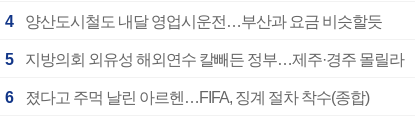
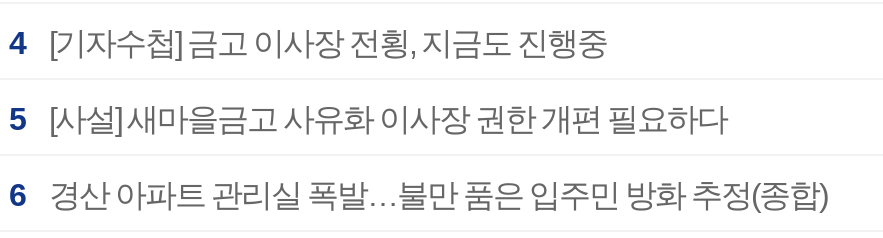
[25,13,382,30] 양산도시철도 내달 영업시운전…부산과 요금 비슷할듯 -> [49,26,607,60] [기자수첩] 금고 이사장 전횡, 지금도 진행중
[25,51,404,68] 지방의회 외유성 해외연수 칼빼든 정부…제주·경주 몰릴라 -> [49,102,727,136] [사설] 새마을금고 사유화 이사장 권한 개편 필요하다
[25,89,369,106] 졌다고 주먹 날린 아르헨…FIFA, 징계 절차 착수(종합) -> [49,178,827,212] 경산 아파트 관리실 폭발…불만 품은 입주민 방화 추정(종합)

